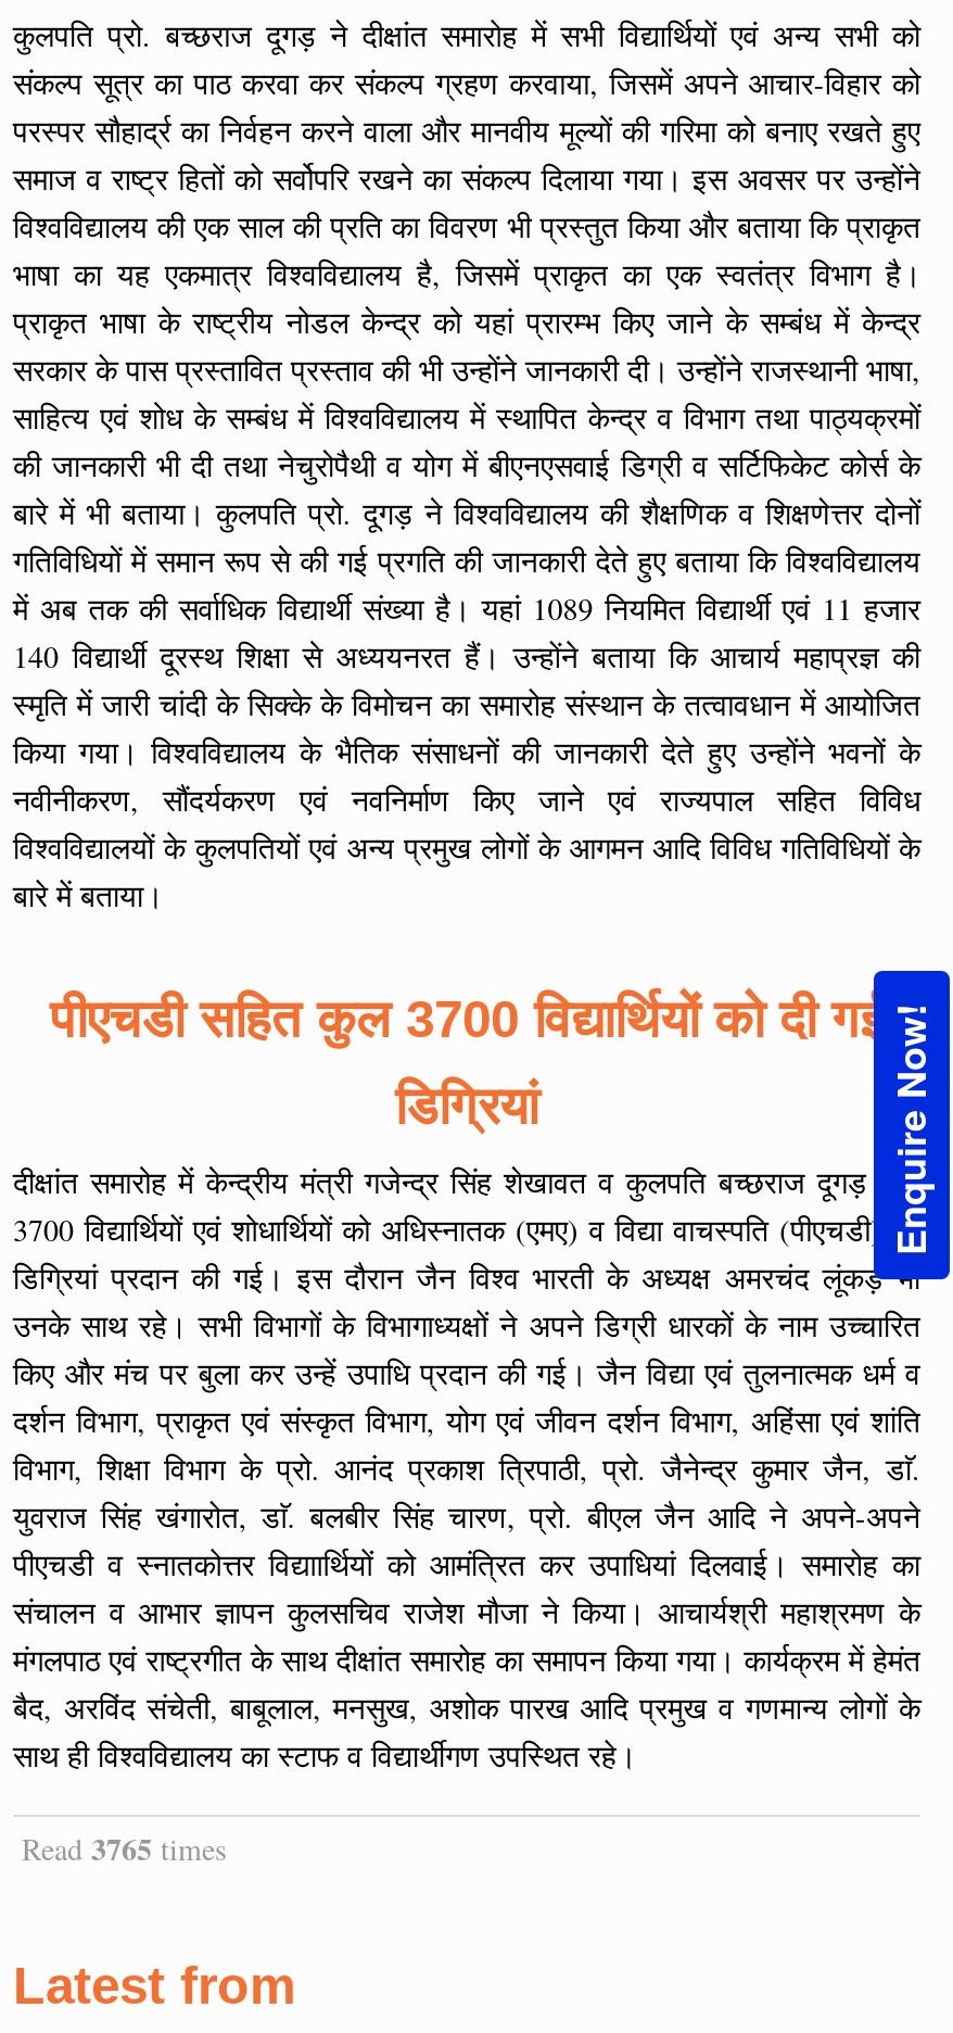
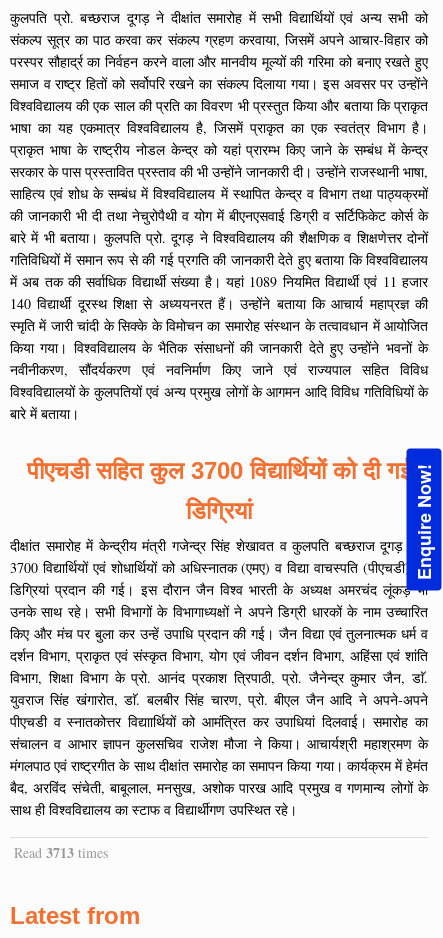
[22,1825,226,1871] Read 3765 times -> [14,842,108,863] Read 3713 times

